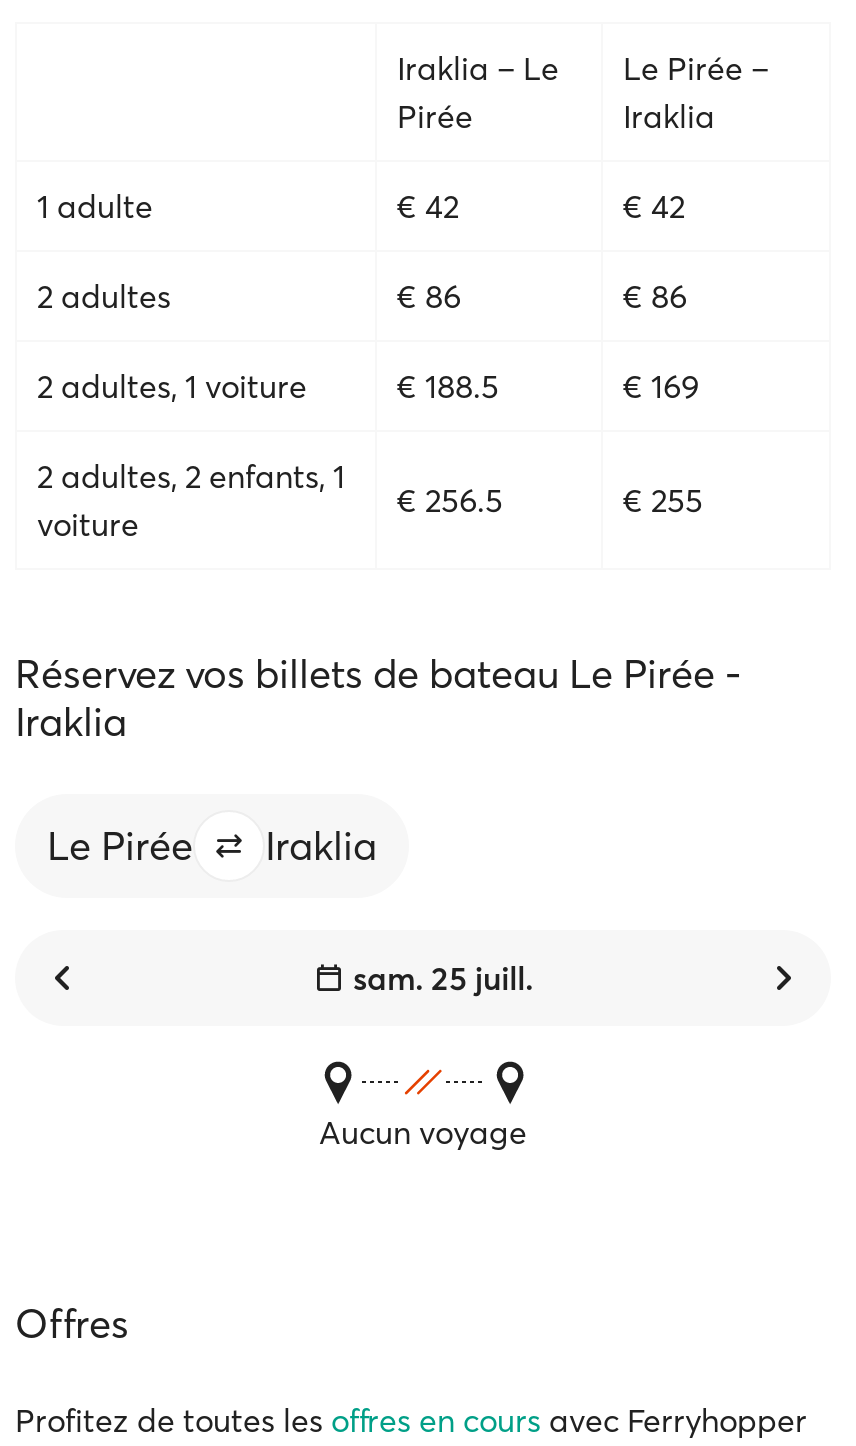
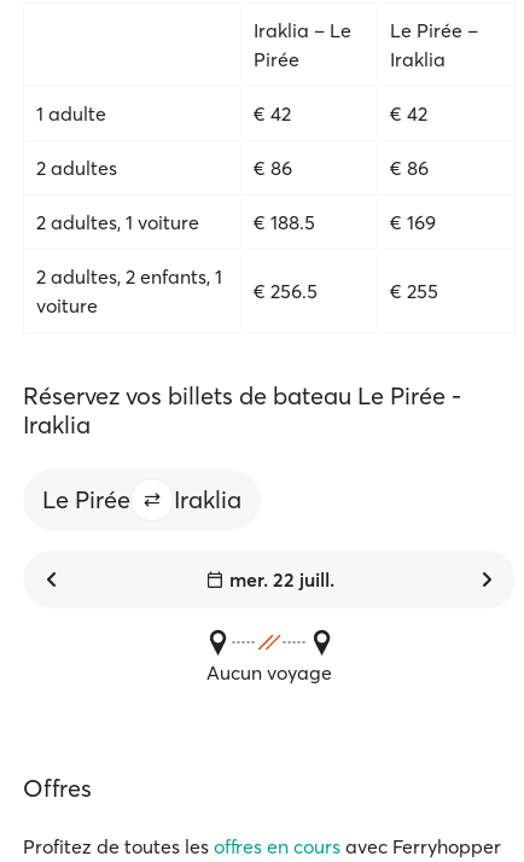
[353,958,533,998] sam. 25 juill. -> [229,567,334,592] mer. 22 juill.

